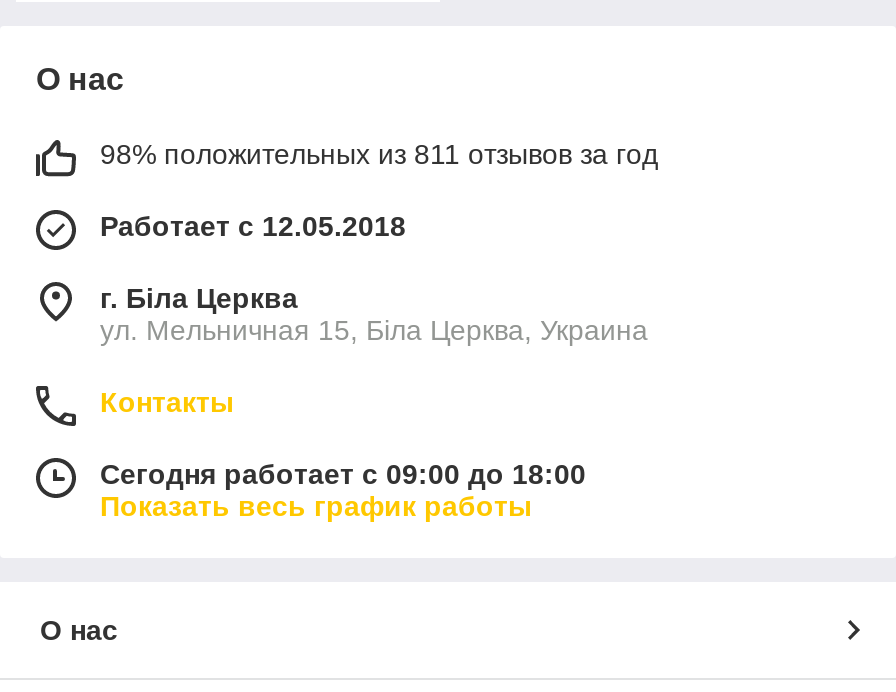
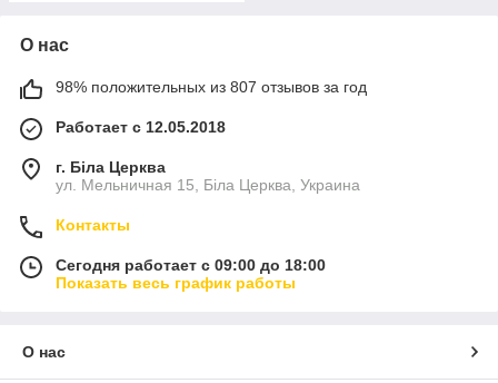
[100,138,658,170] 98% положительных из 811 отзывов за год -> [56,78,367,96] 98% положительных из 807 отзывов за год

